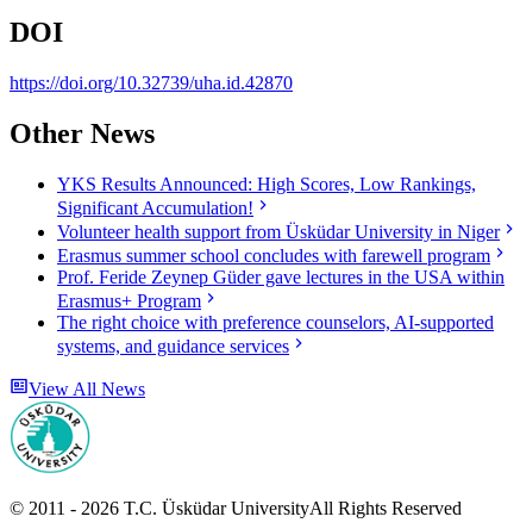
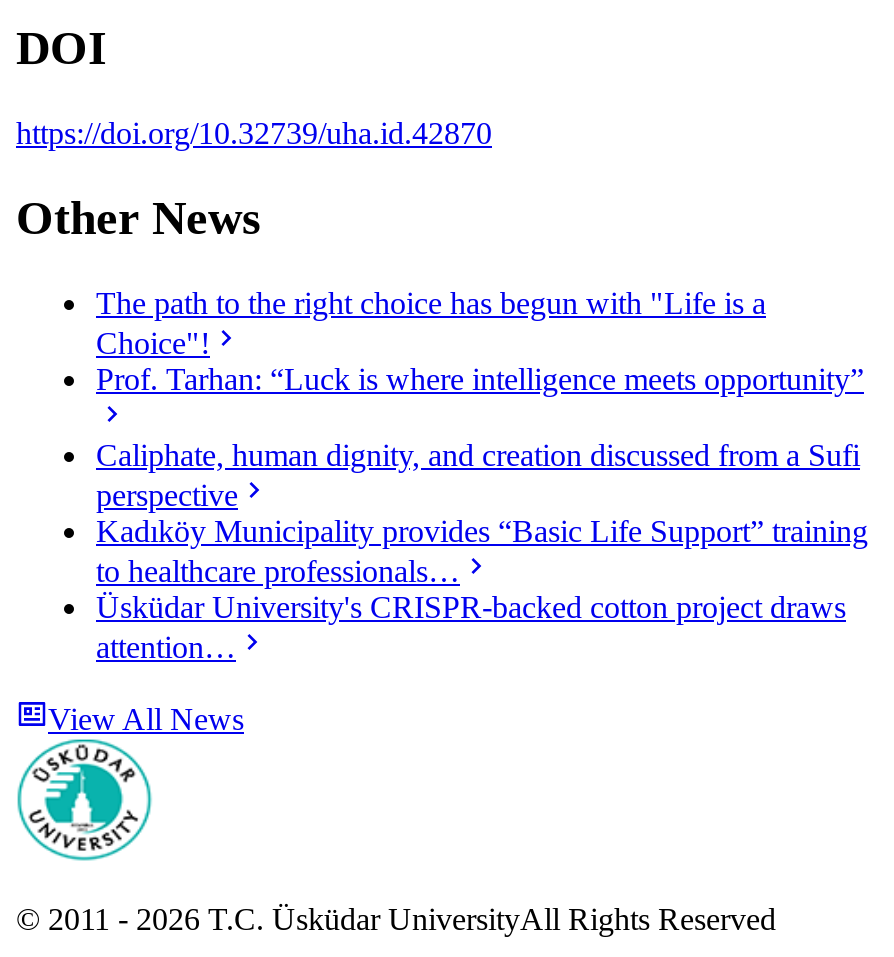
[57,174,505,356] YKS Results Announced: High Scores, Low Rankings, | Significant Accumulation! | Volunteer health support from Üsküdar University in Niger | Erasmus summer school concludes with farewell program | Prof. Feride Zeynep Güder gave lectures in the USA within | Erasmus+ Program | The right choice with preference counselors, AI-supported | systems, and guidance services -> [96,286,868,664] The path to the right choice has begun with "Life is a | Choice"! | Prof. Tarhan: “Luck is where intelligence meets opportunity” | Caliphate, human dignity, and creation discussed from a Sufi | perspective | Kadıköy Municipality provides “Basic Life Support” training | to healthcare professionals… | Üsküdar University's CRISPR-backed cotton project draws | attention…

